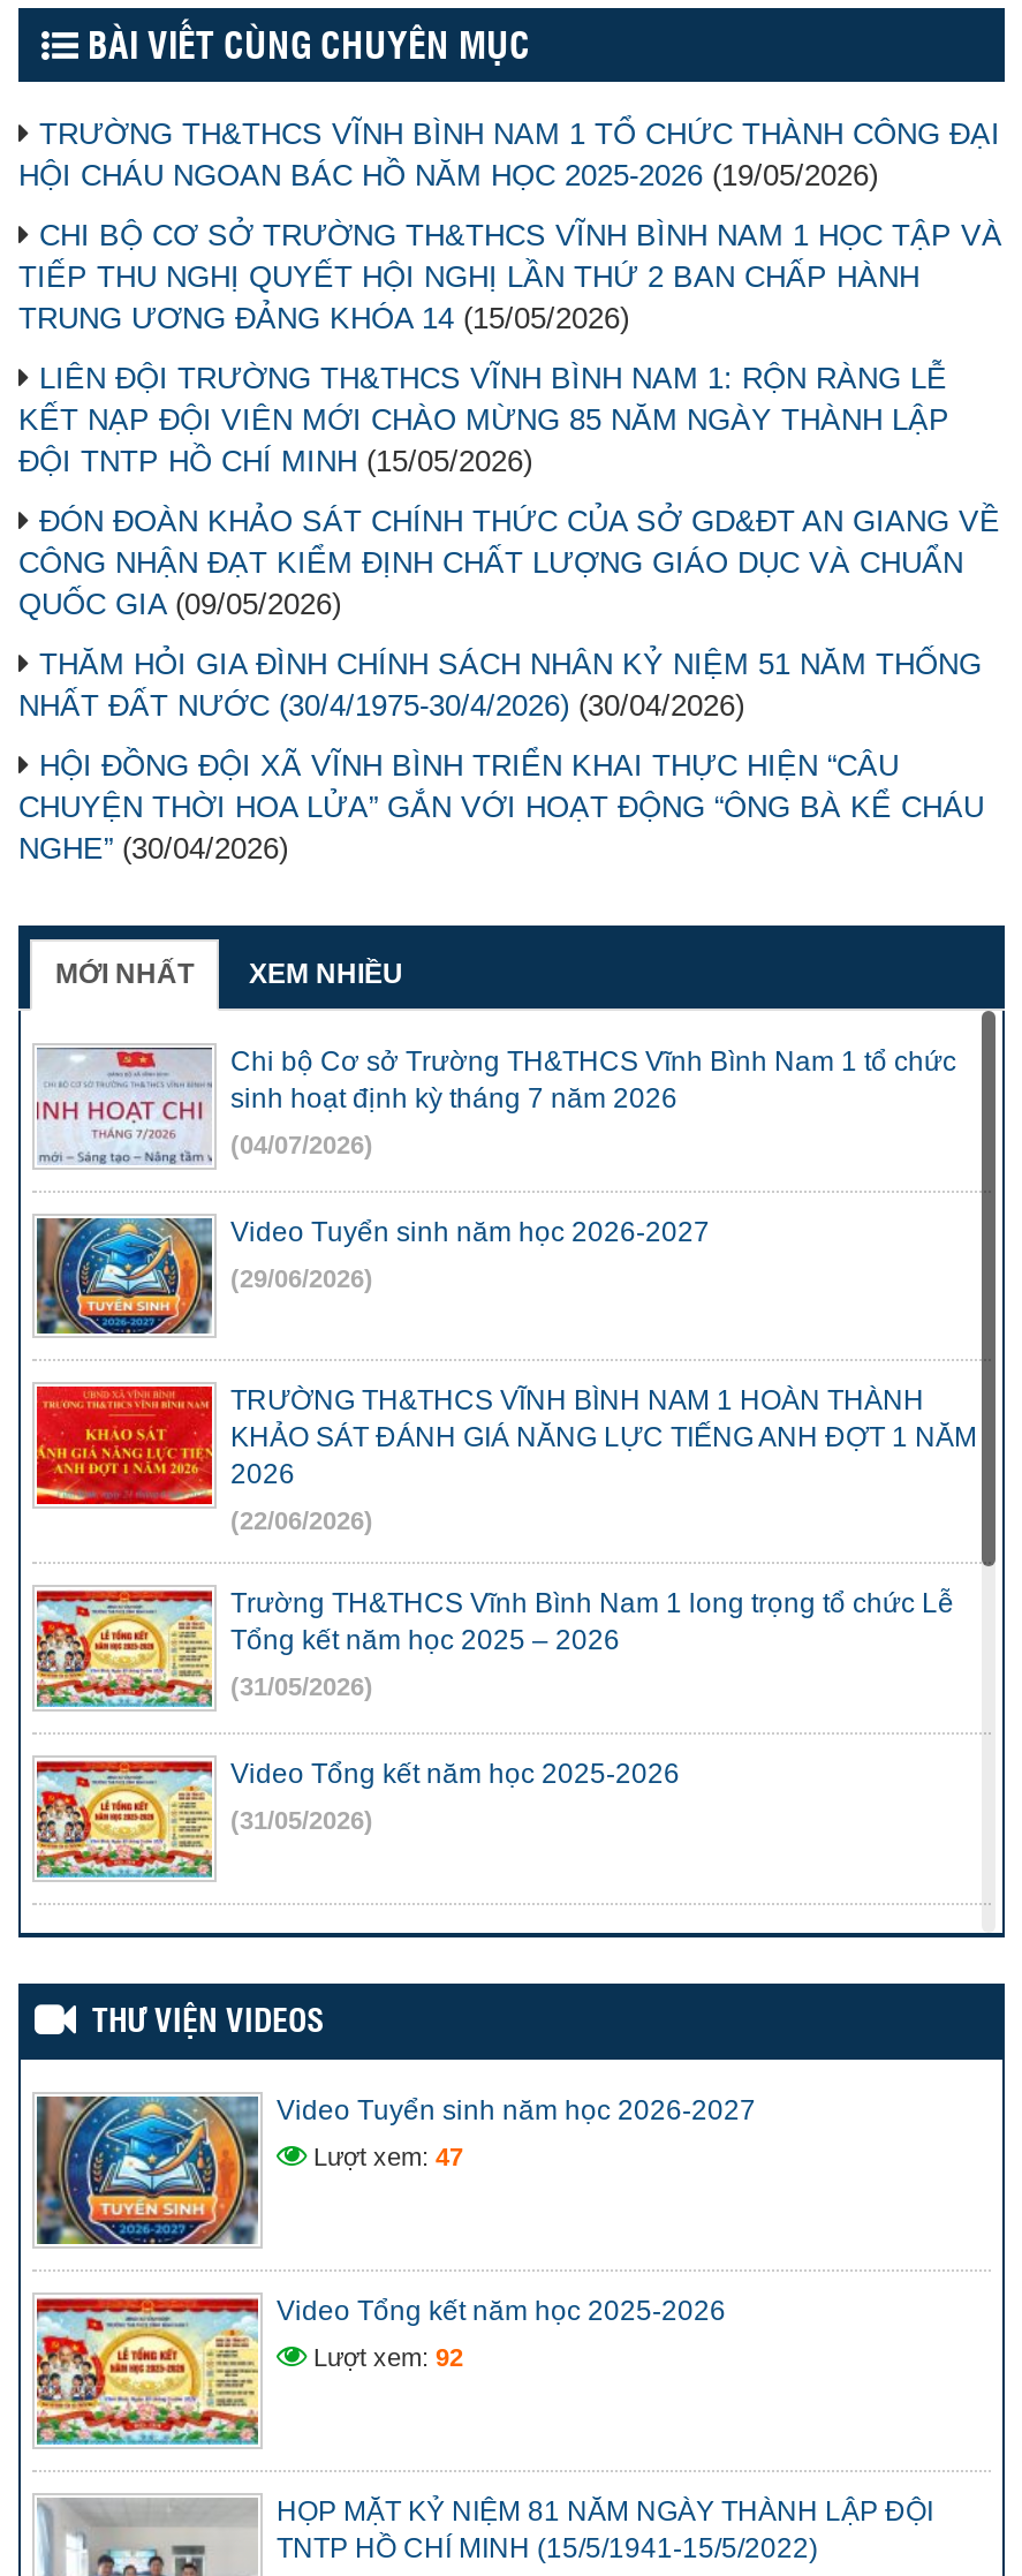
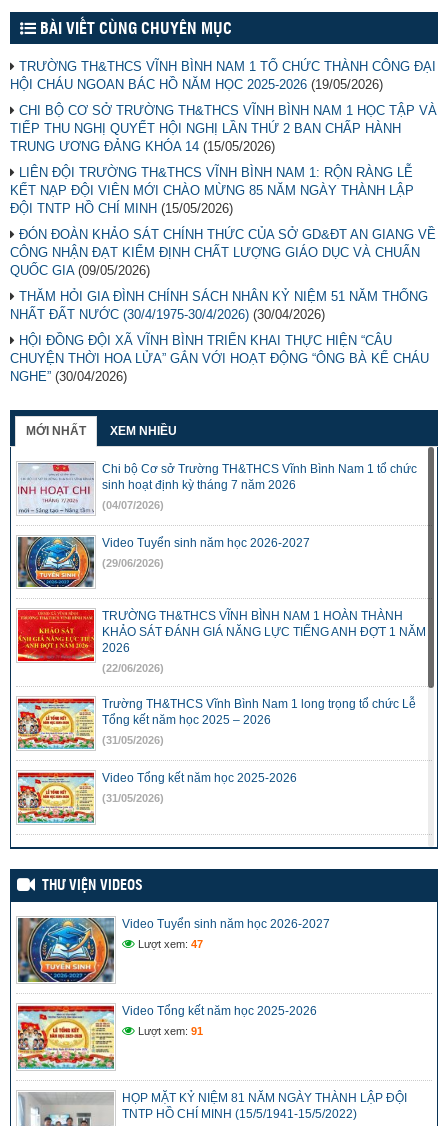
[306,2343,463,2371] Lượt xem: 92 -> [135,1025,203,1037] Lượt xem: 91

